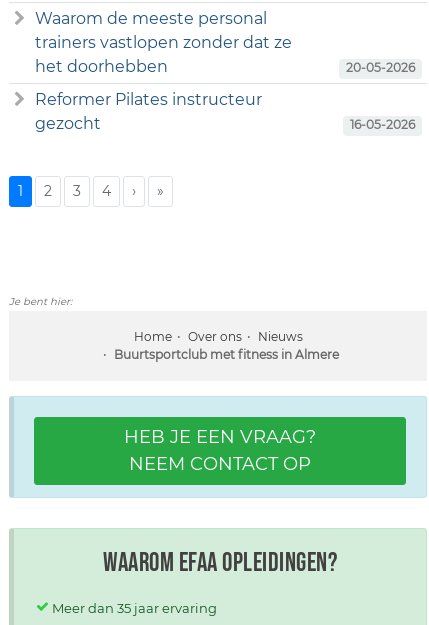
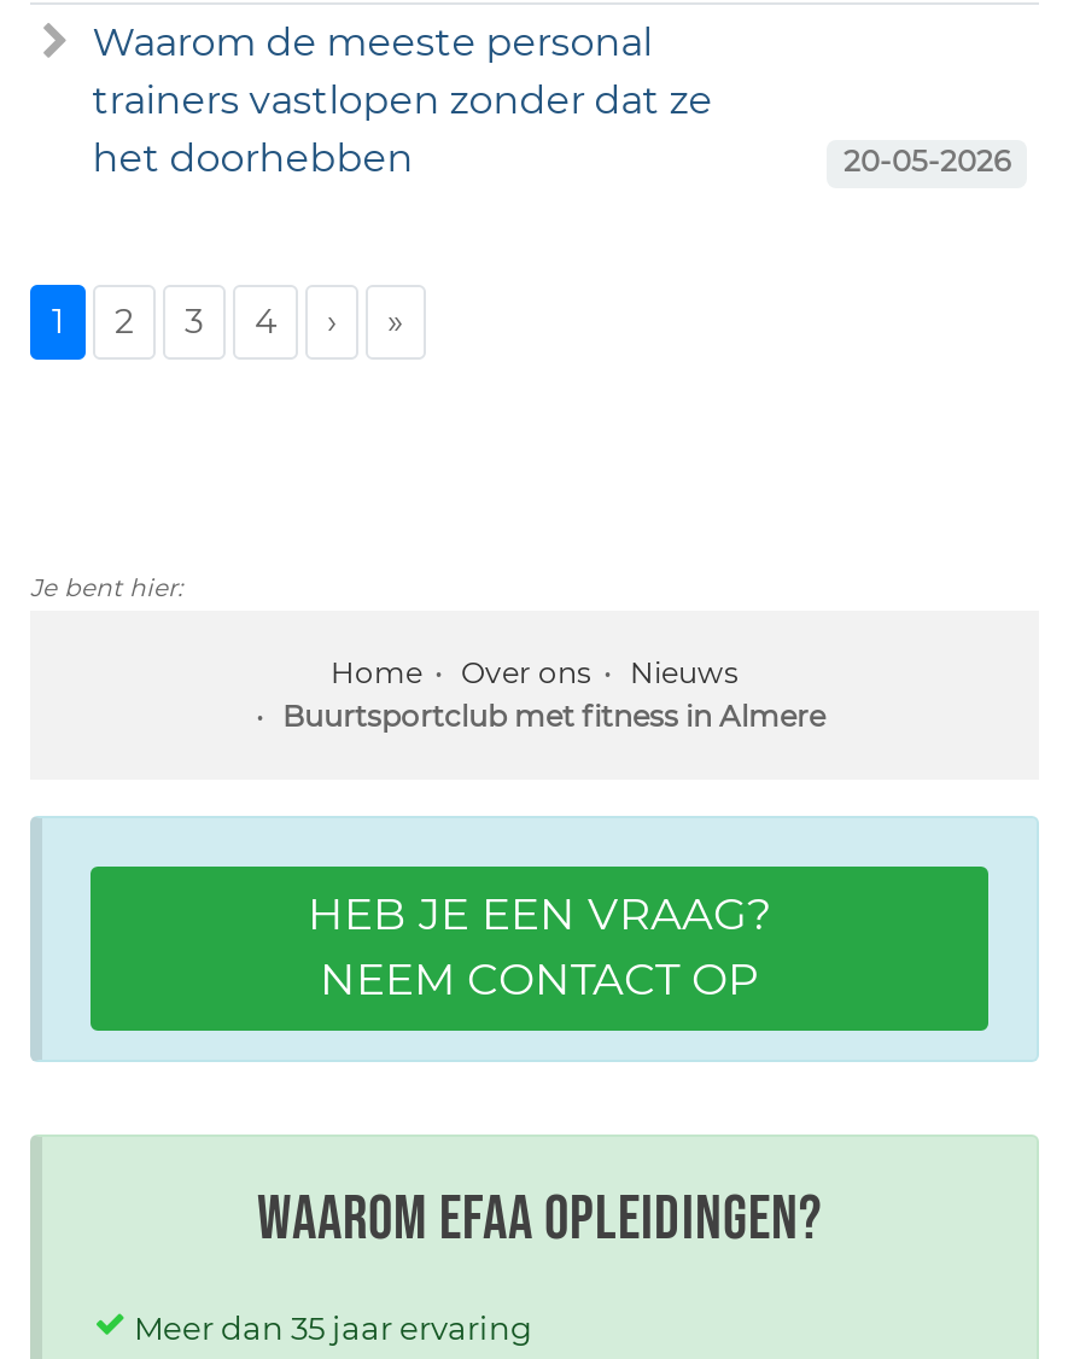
[35,90,415,133] Reformer Pilates instructeur | gezocht | 16-05-2026 -> none

